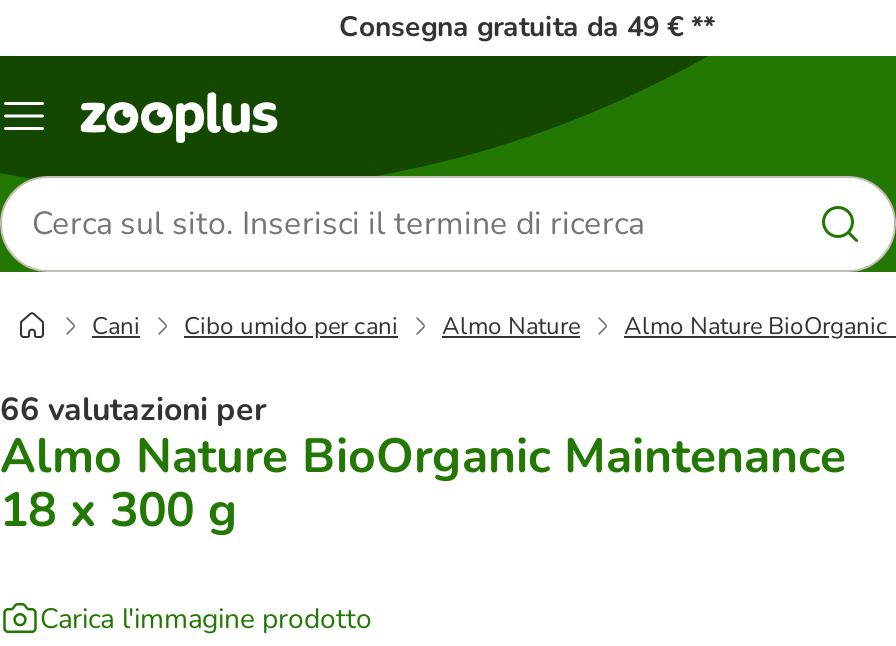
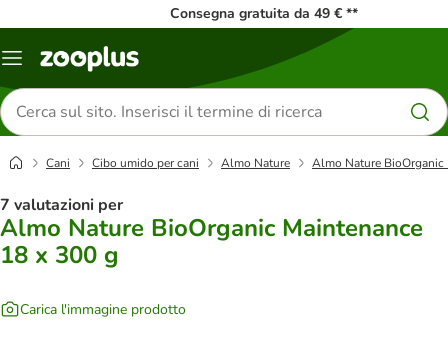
[0,388,266,432] 66 valutazioni per -> [0,194,123,216] 7 valutazioni per

